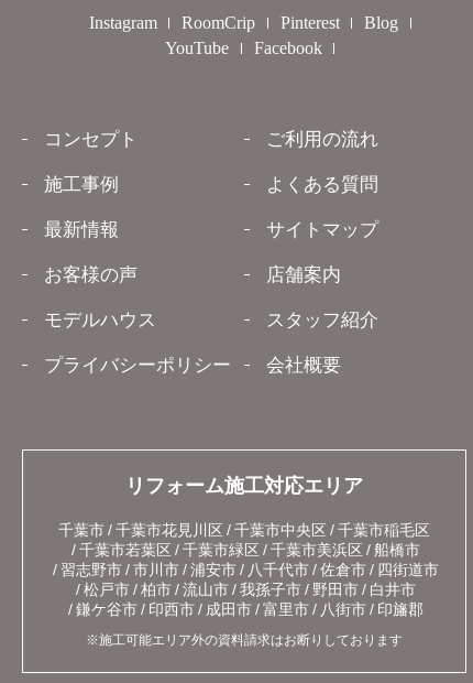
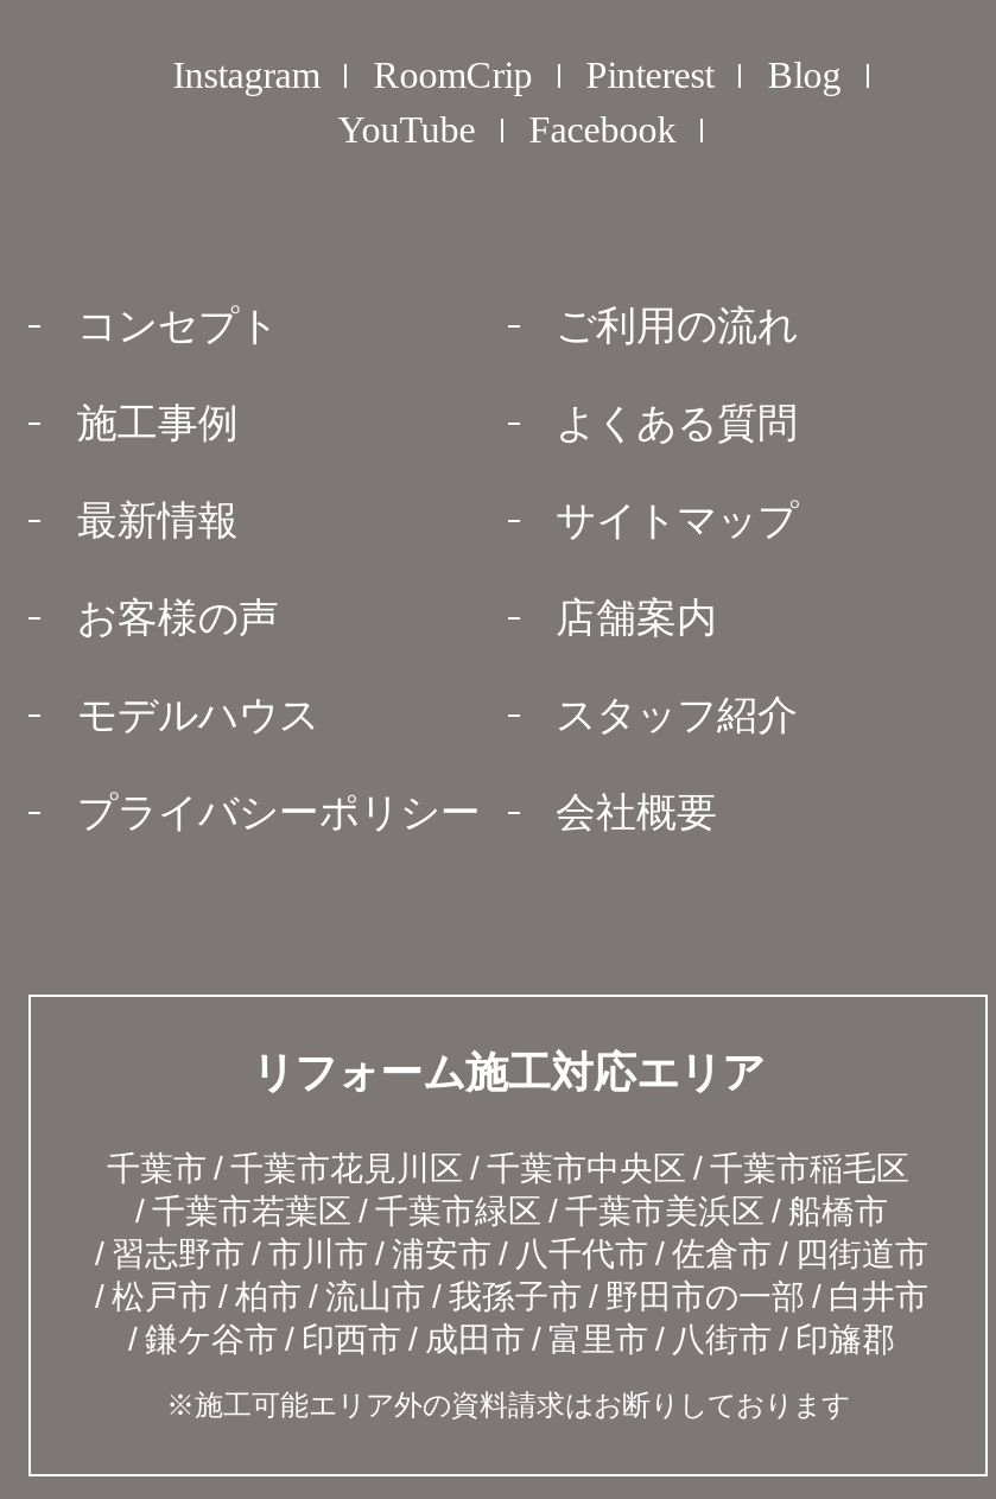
[312,581,359,598] 野田市 -> [605,1278,805,1316] 野田市の一部

